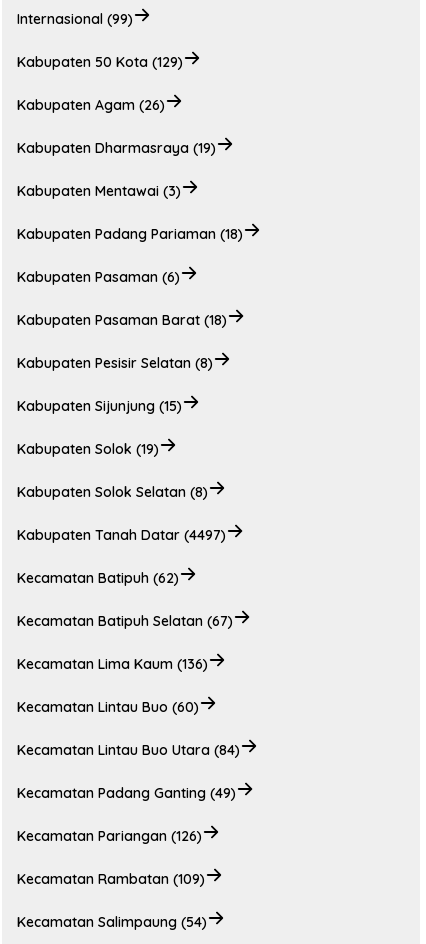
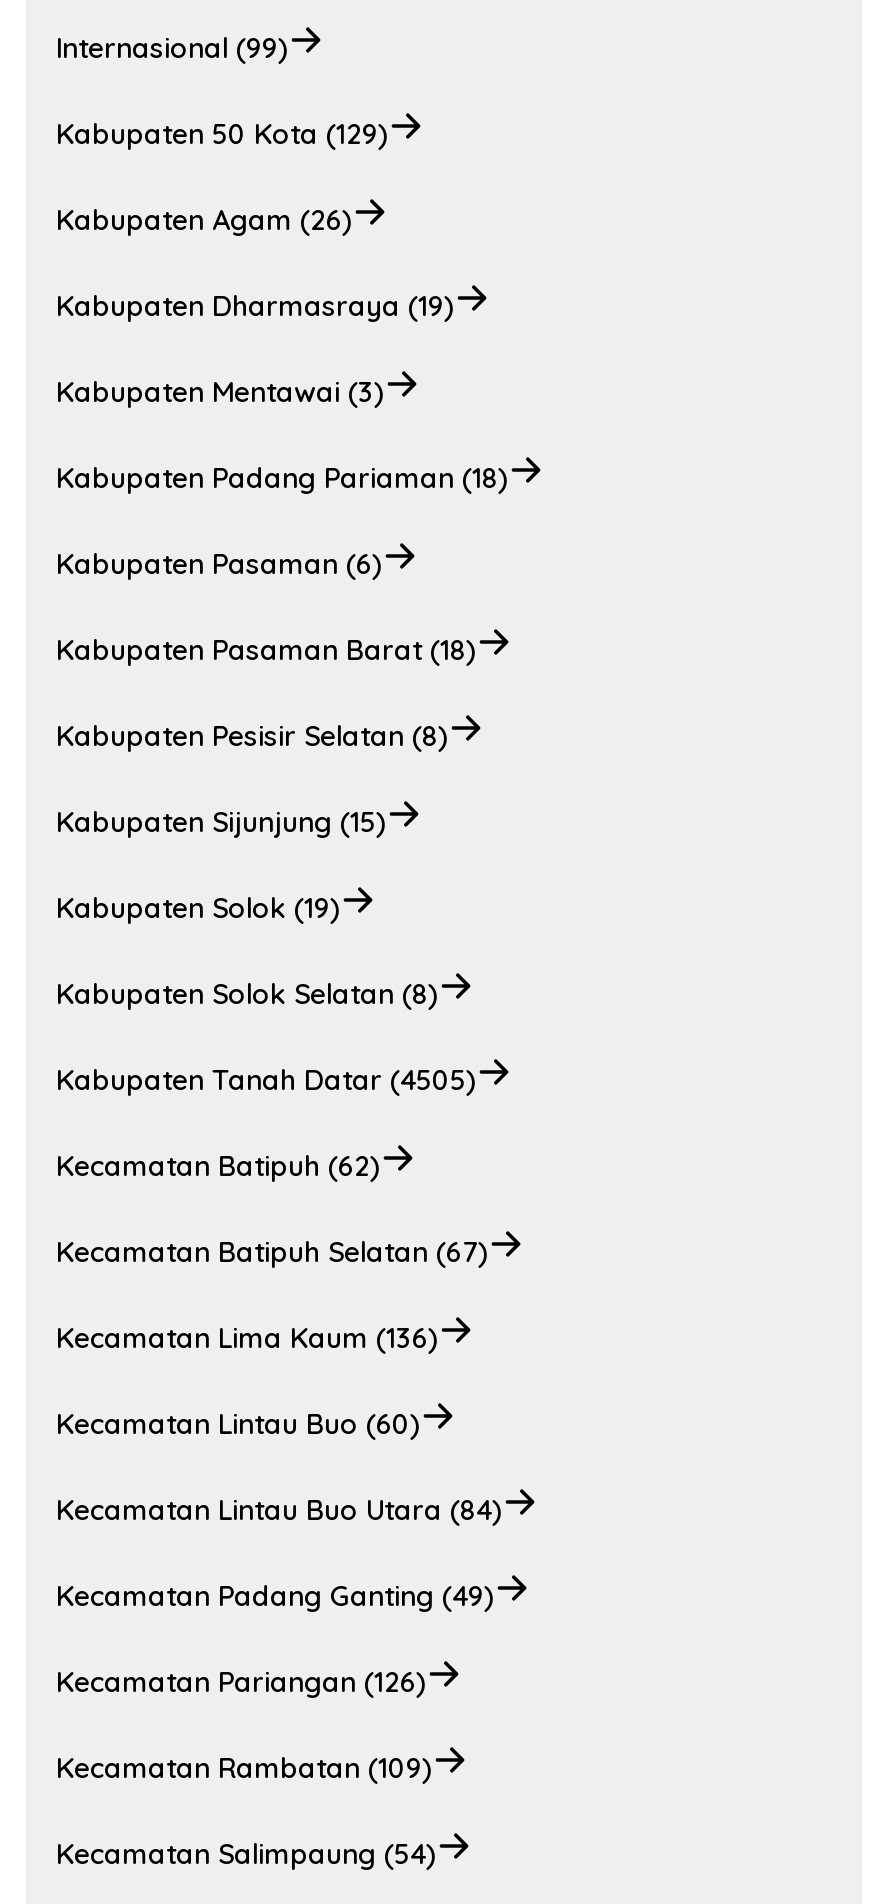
[17,526,226,544] Kabupaten Tanah Datar (4497) -> [56,1062,476,1098] Kabupaten Tanah Datar (4505)

